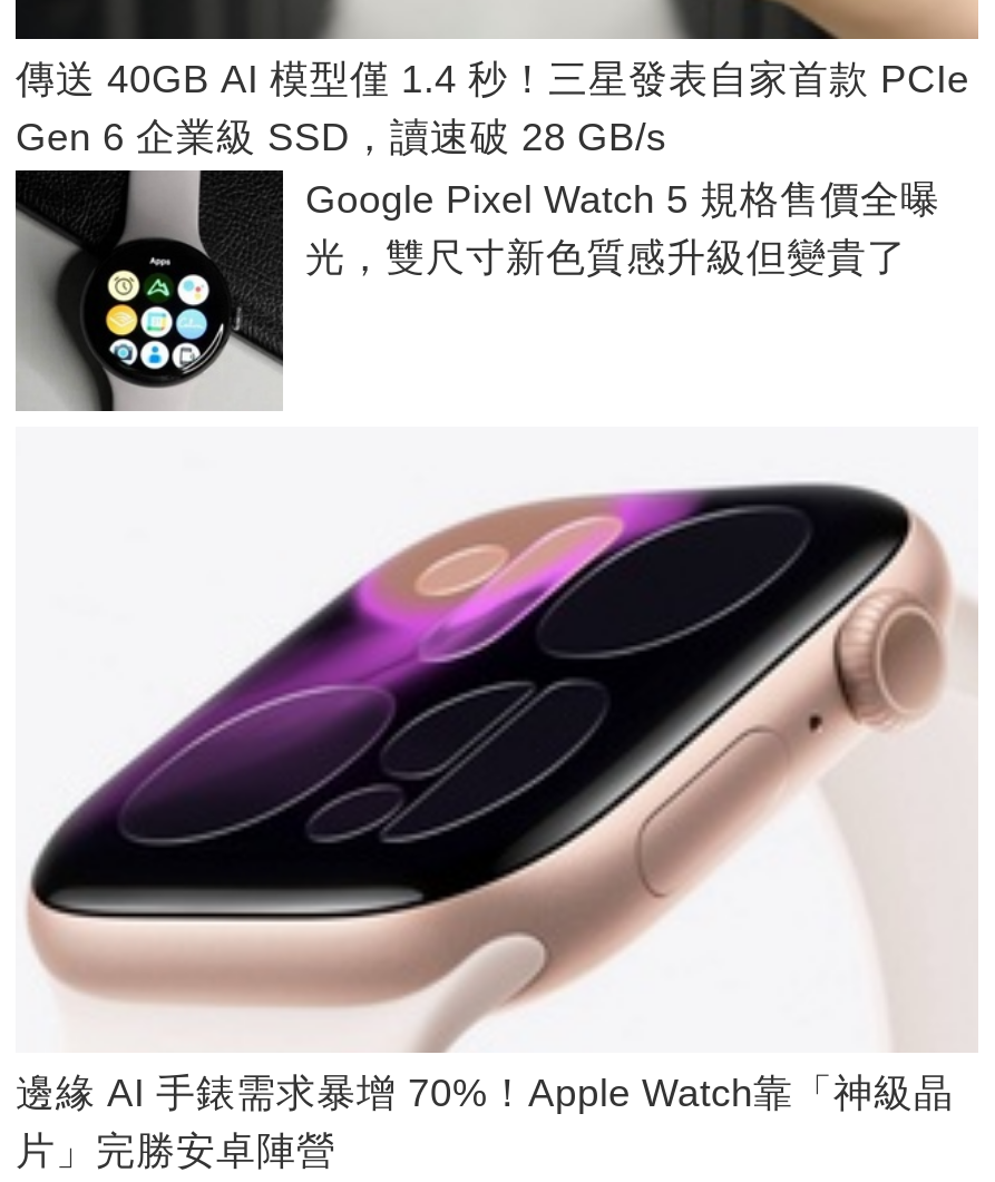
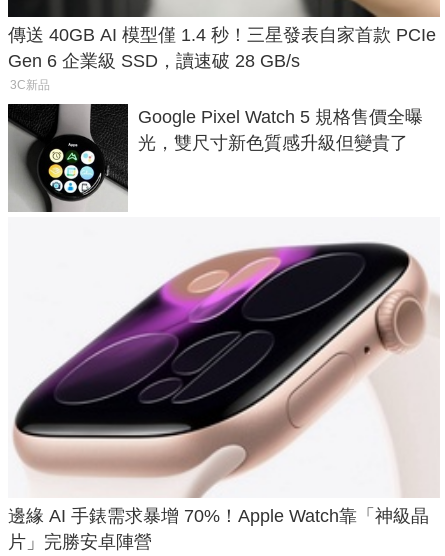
none -> [10,78,50,92] 3C新品

